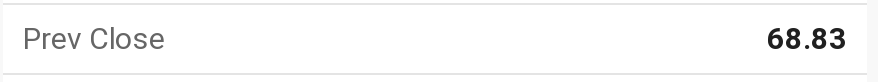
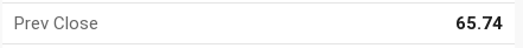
[767,21,847,57] 68.83 -> [455,13,503,34] 65.74

